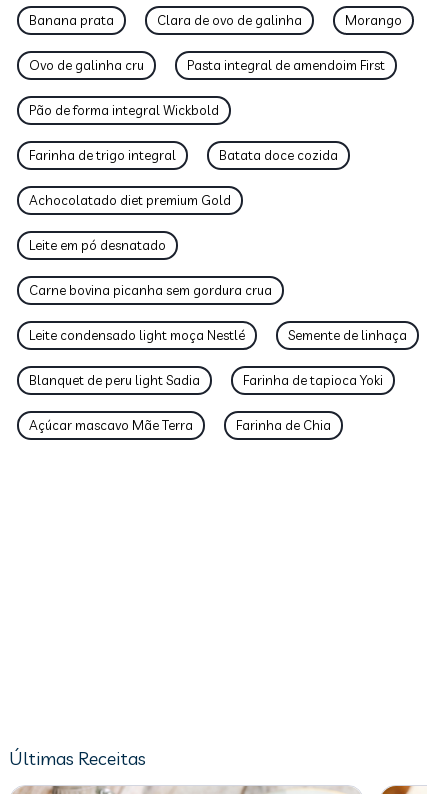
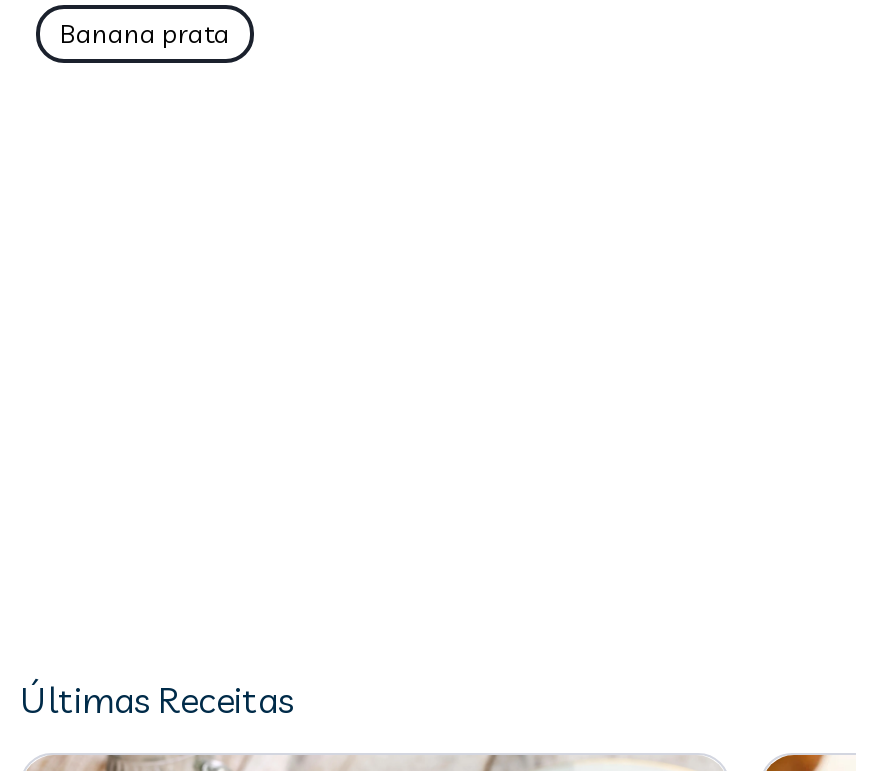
[29,12,407,433] Clara de ovo de galinha | Morango | Ovo de galinha cru | Pasta integral de amendoim First | Pão de forma integral Wickbold | Farinha de trigo integral | Batata doce cozida | Achocolatado diet premium Gold | Leite em pó desnatado | Carne bovina picanha sem gordura crua | Leite condensado light moça Nestlé | Semente de linhaça | Blanquet de peru light Sadia | Farinha de tapioca Yoki | Açúcar mascavo Mãe Terra | Farinha de Chia -> none

